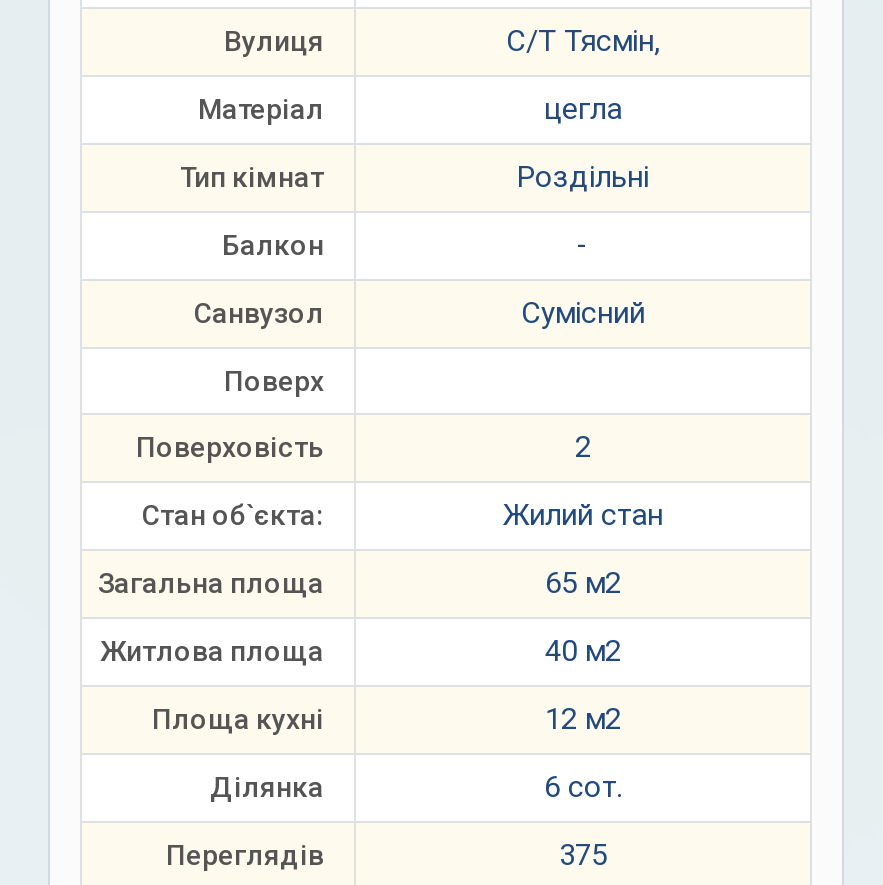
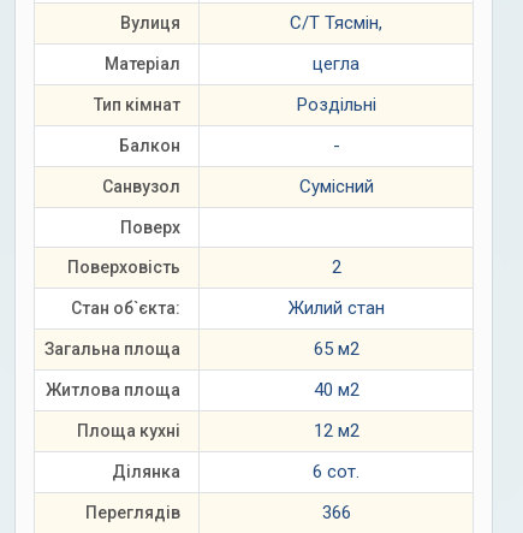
[559,838,607,874] 375 -> [322,502,350,524] 366

